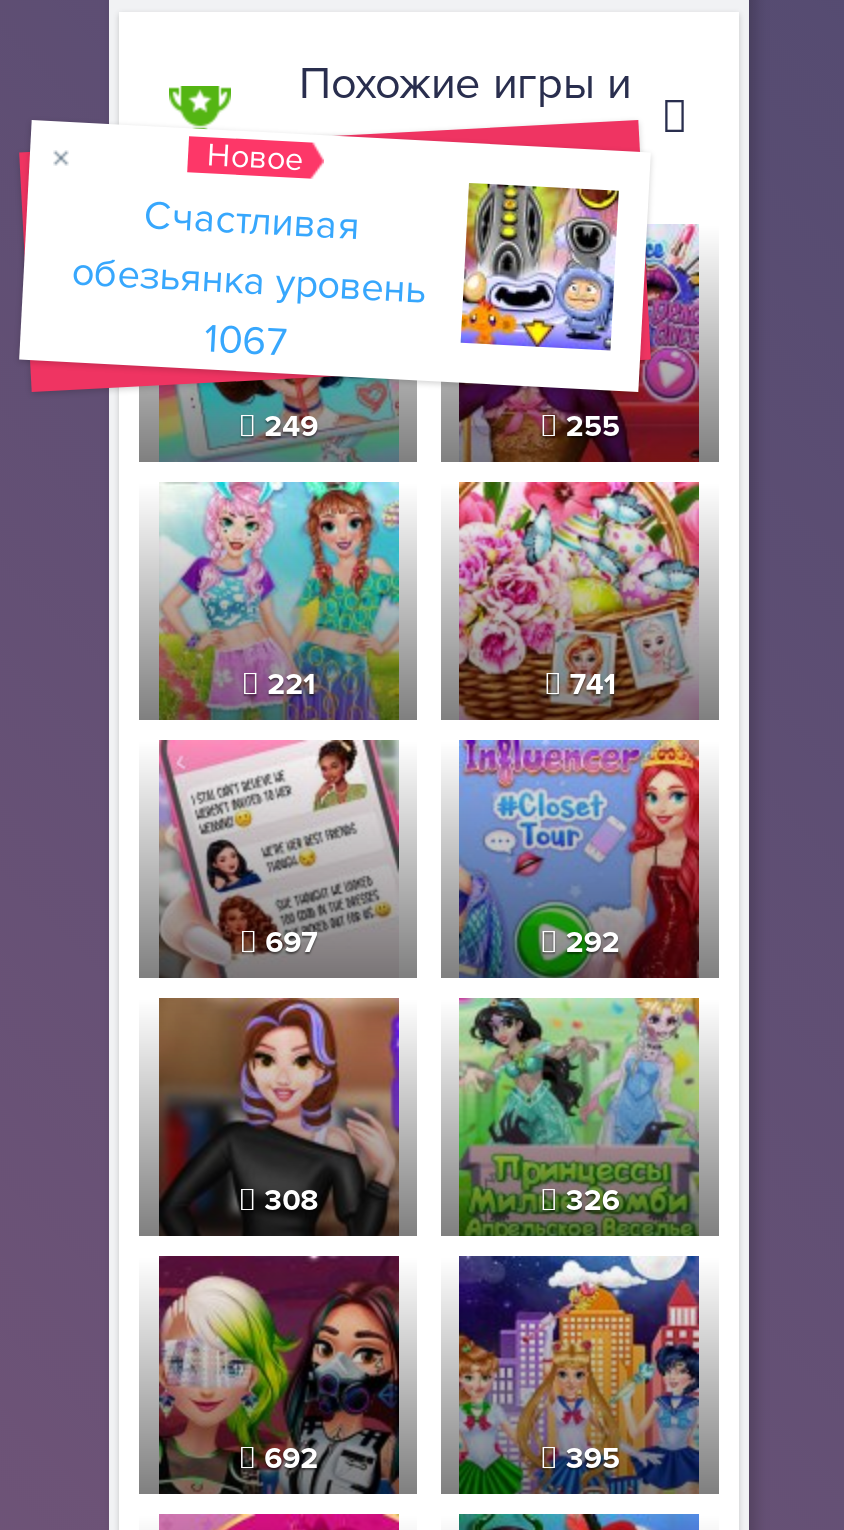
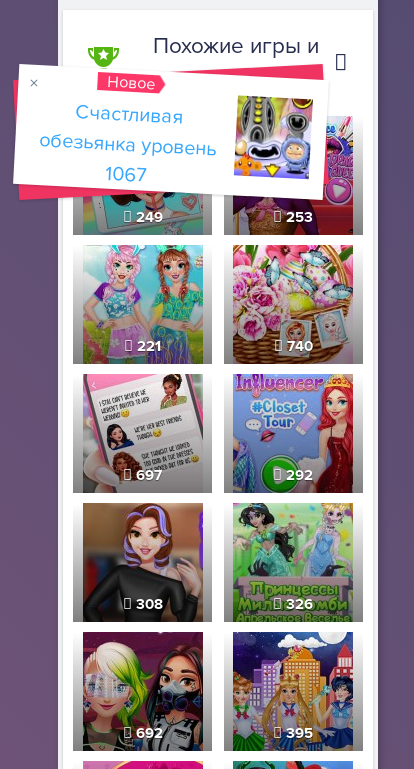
[558,408,620,444] 255 -> [282,208,313,226] 253
[562,666,616,702] 741 -> [283,337,313,355] 740

